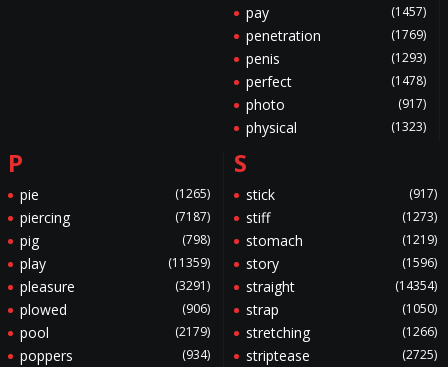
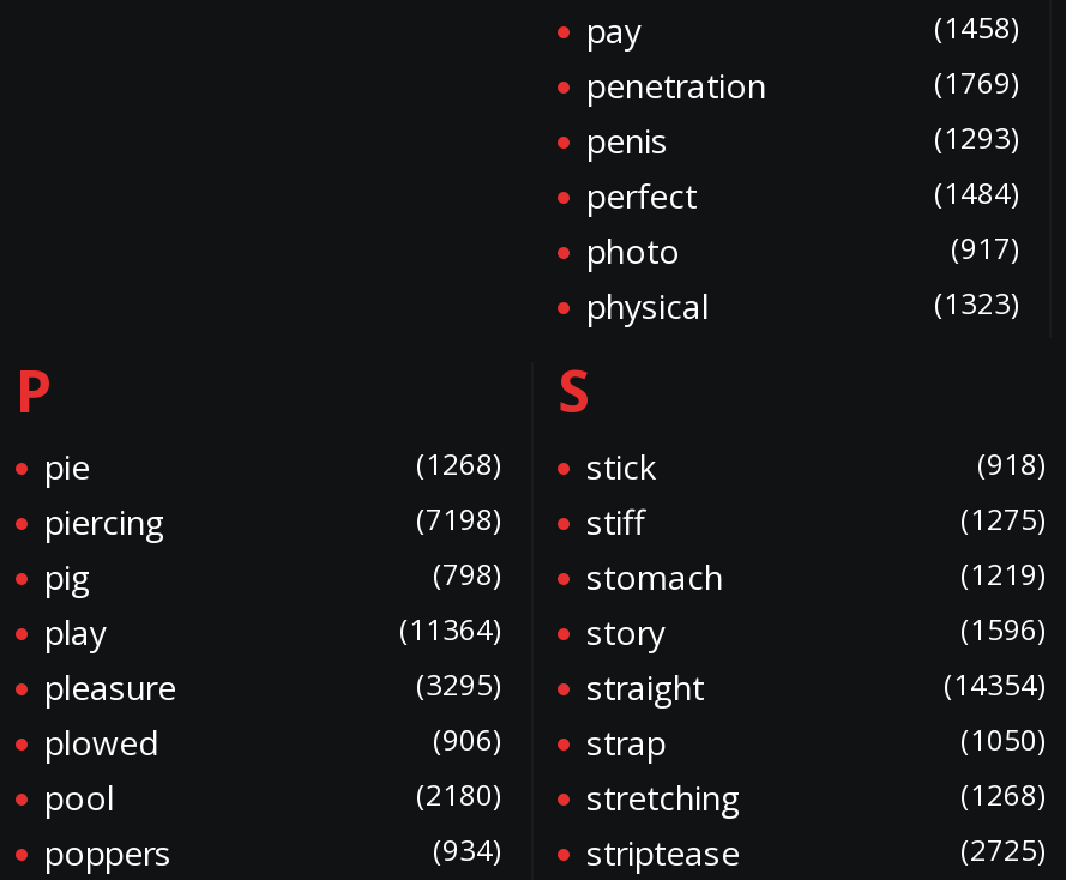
[391,3,426,20] (1457) -> [934,6,1018,47] (1458)
[391,72,426,89] (1478) -> [934,172,1018,212] (1484)
[175,185,210,202] (1265) -> [416,443,500,483] (1268)
[409,185,437,202] (917) -> [977,443,1044,483] (918)
[175,208,210,225] (7187) -> [416,498,500,539] (7198)
[402,208,437,225] (1273) -> [960,498,1044,539] (1275)
[168,254,210,271] (11359) -> [399,608,500,649] (11364)
[175,277,210,294] (3291) -> [416,663,500,704] (3295)
[175,323,210,340] (2179) -> [416,774,500,814] (2180)
[402,323,437,340] (1266) -> [960,774,1044,814] (1268)

